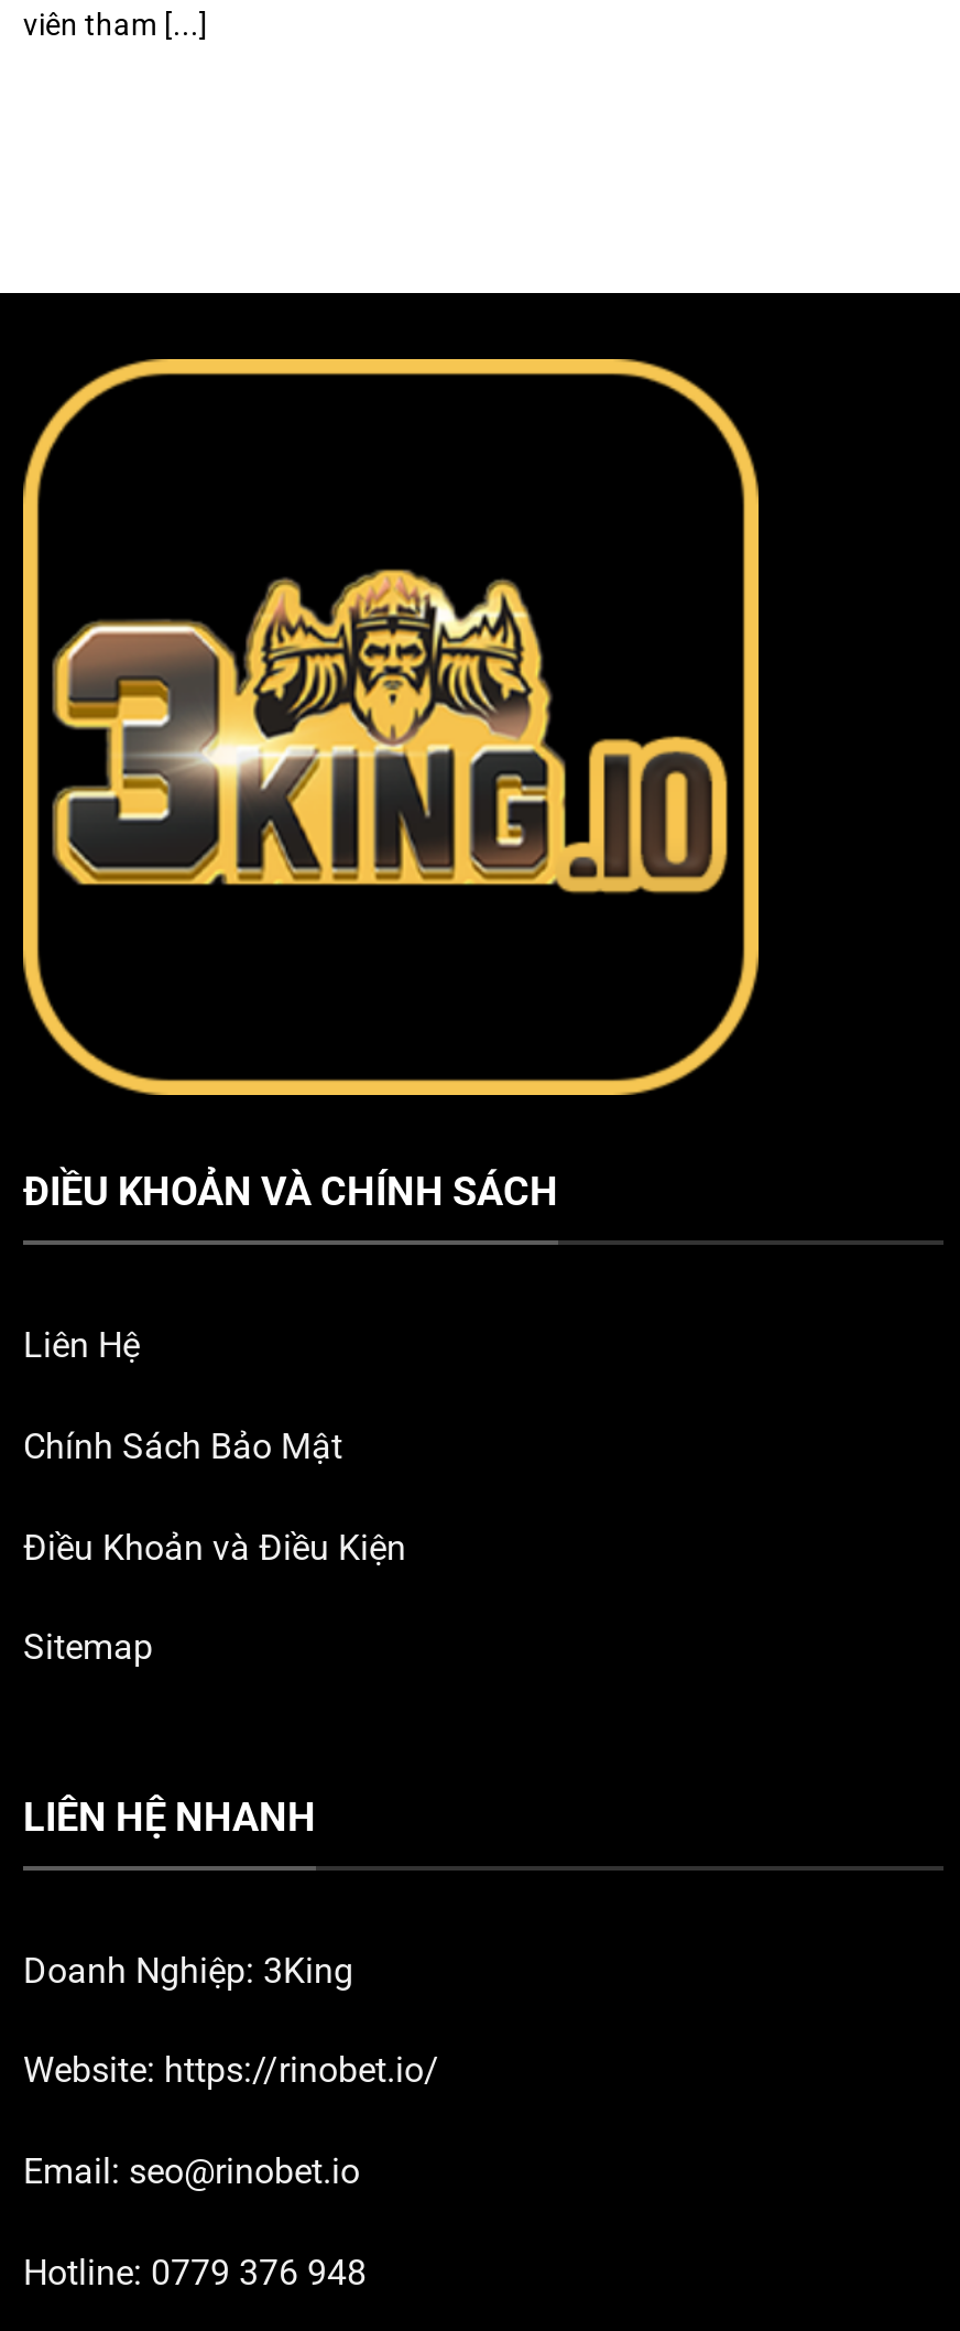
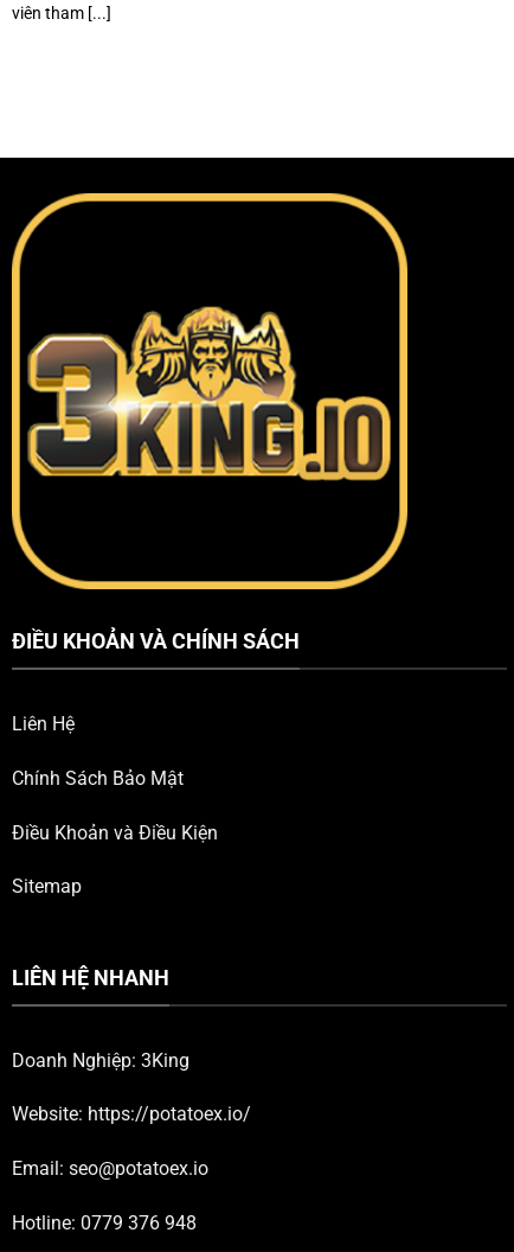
[23,2050,439,2092] Website: https://rinobet.io/ -> [12,1103,251,1126] Website: https://potatoex.io/
[23,2151,360,2193] Email: seo@rinobet.io -> [12,1157,208,1180] Email: seo@potatoex.io

